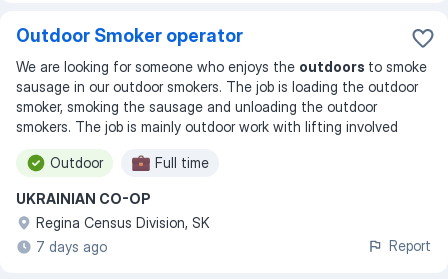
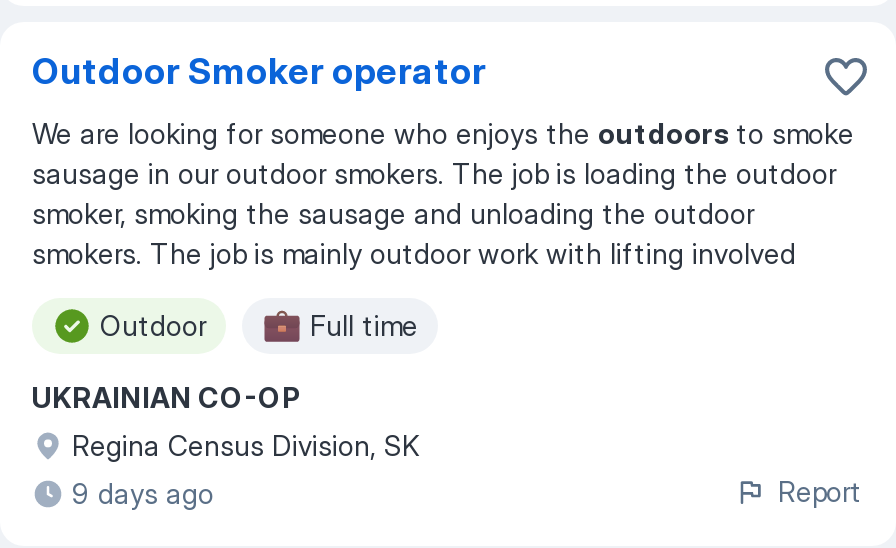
[36,238,107,255] 7 days ago -> [72,476,214,510] 9 days ago

